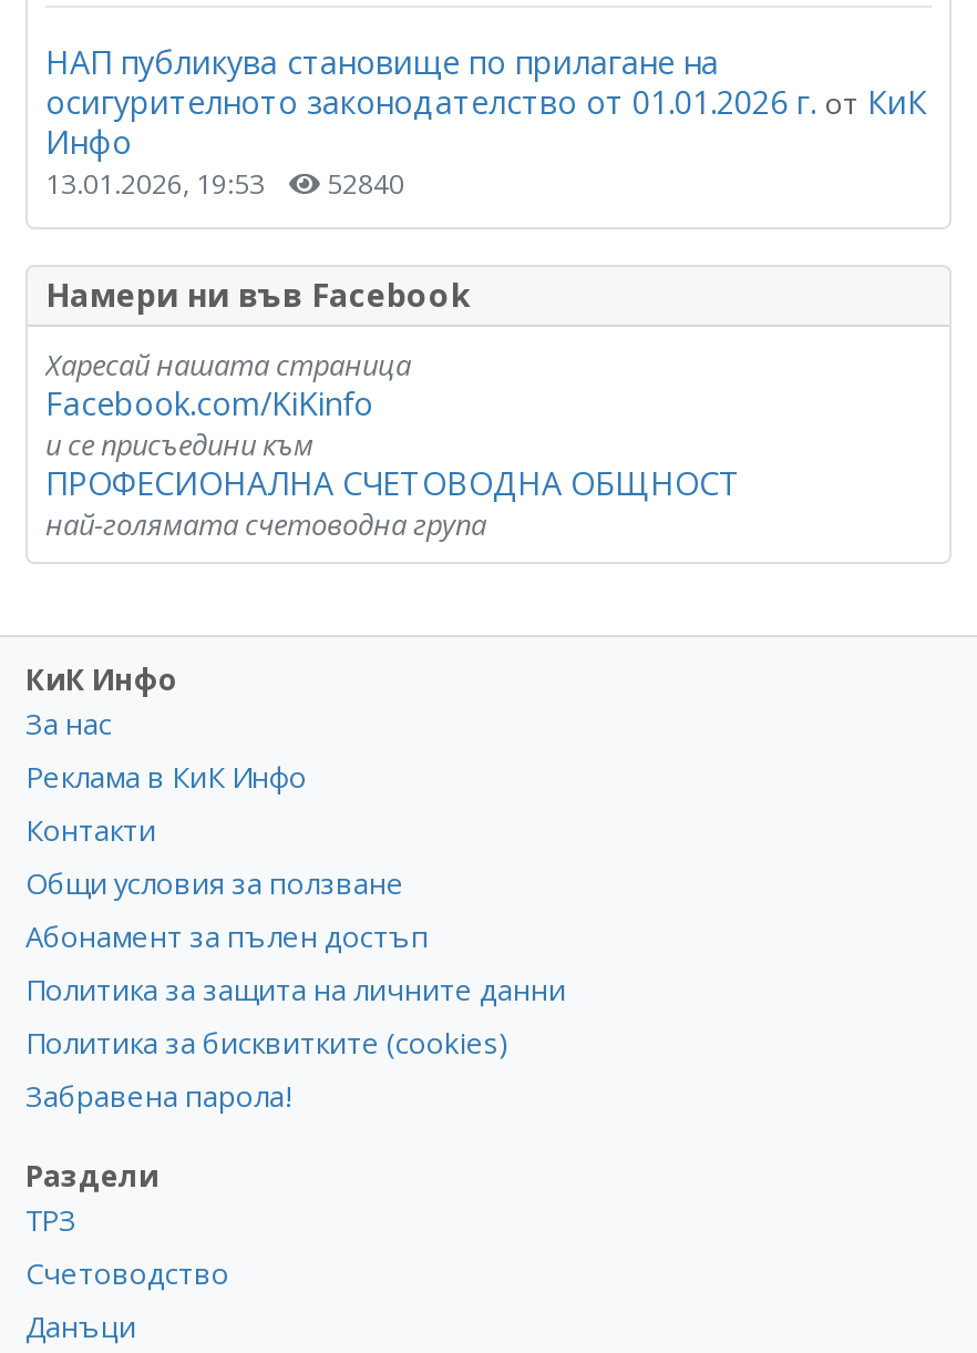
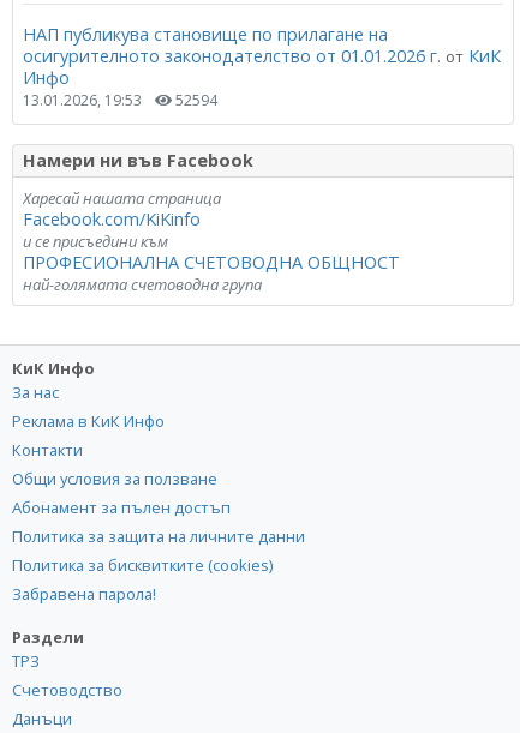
[45,166,404,204] 13.01.2026, 19:53 52840 -> [23,90,217,111] 13.01.2026, 19:53 52594

